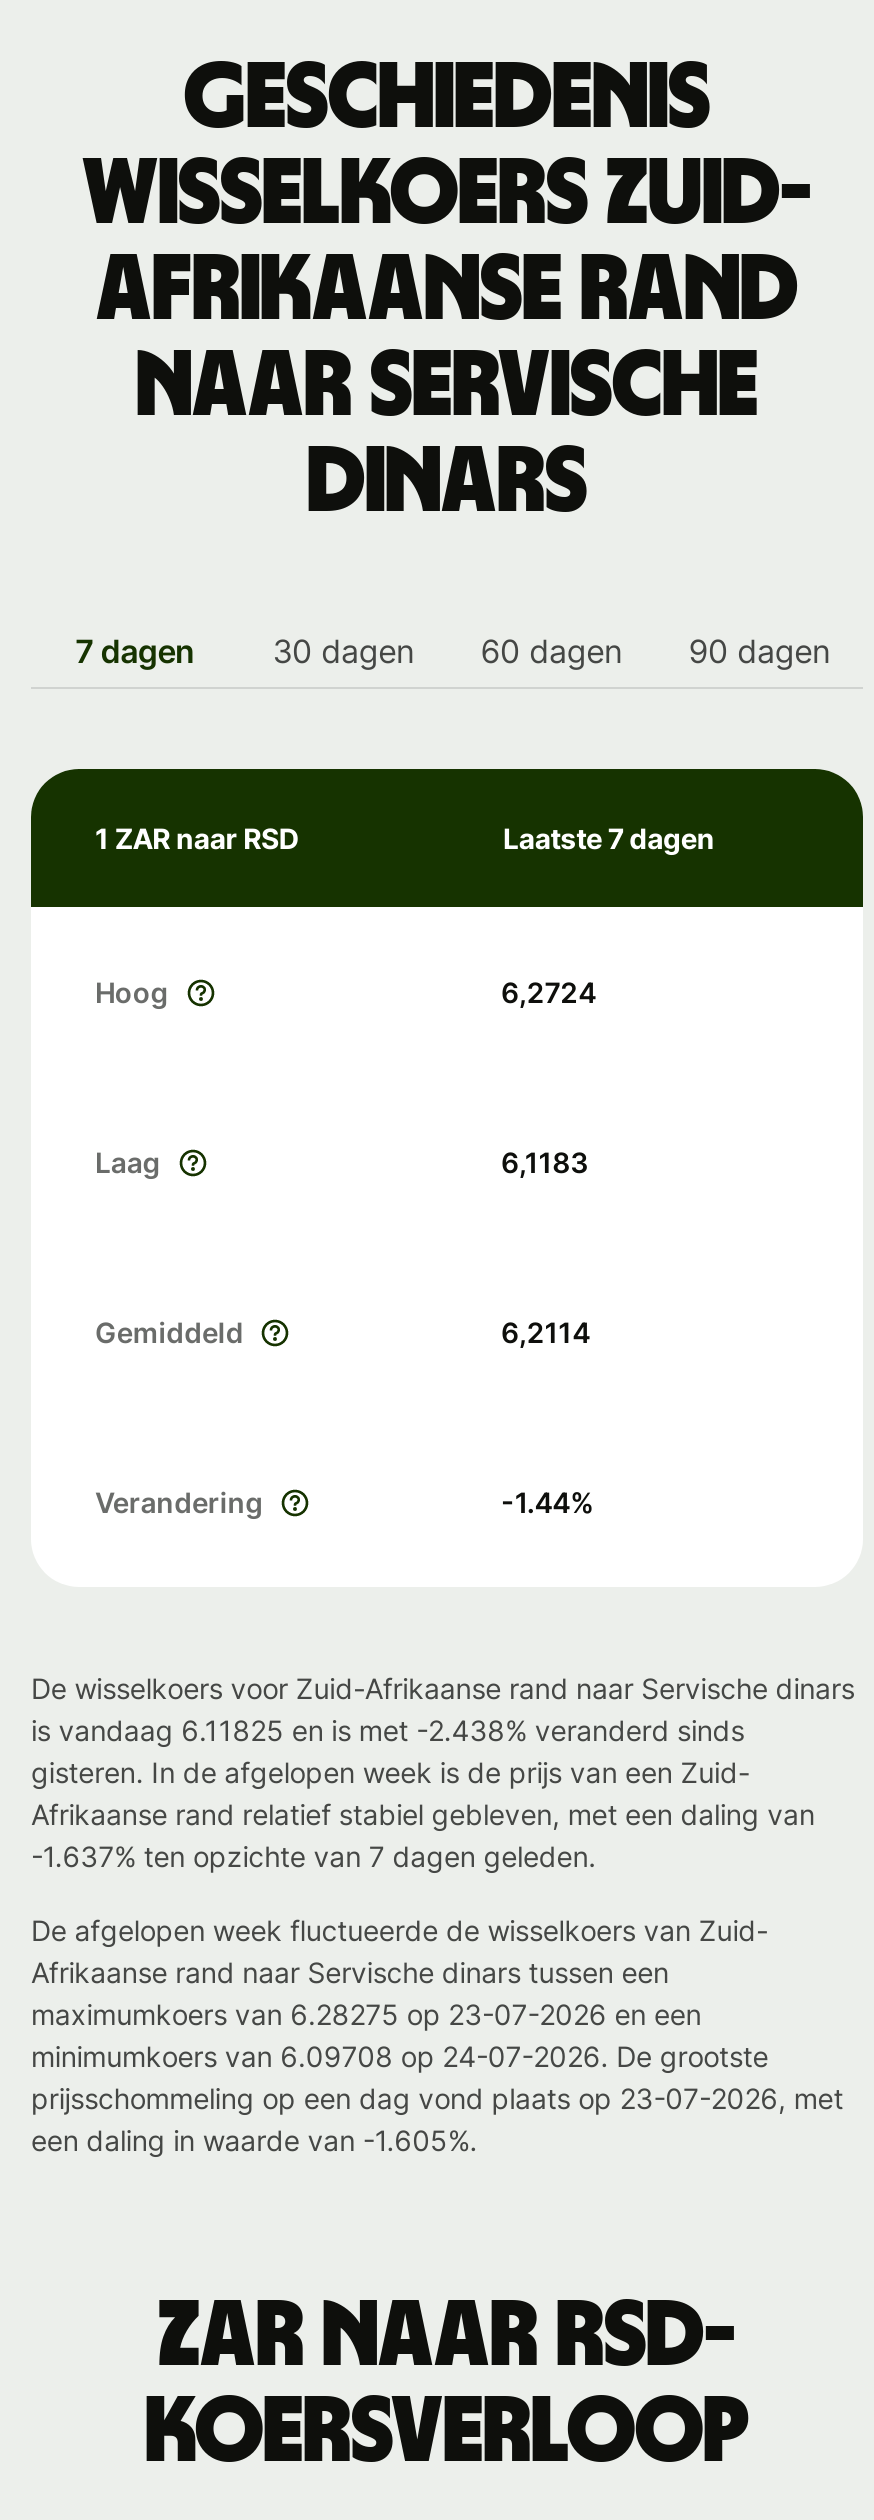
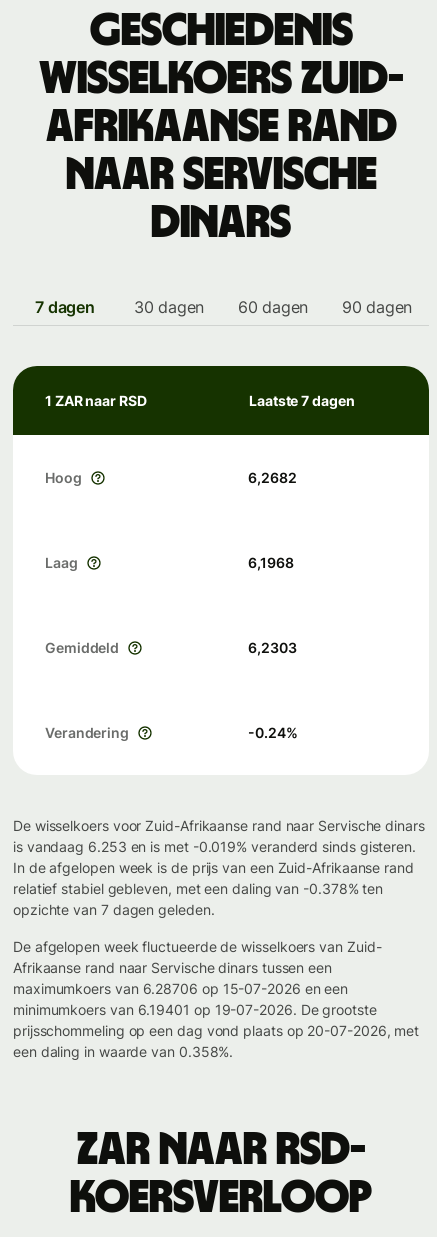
[501,975,596,1009] 6,2724 -> [248,469,296,486] 6,2682
[501,1145,588,1179] 6,1183 -> [248,554,293,571] 6,1968
[501,1315,590,1349] 6,2114 -> [248,639,296,656] 6,2303
[501,1485,594,1519] -1.44% -> [248,724,297,741] -0.24%
[31,1713,815,1873] is vandaag 6.11825 en is met -2.438% veranderd sinds | gisteren. In de afgelopen week is de prijs van een Zuid- | Afrikaanse rand relatief stabiel gebleven, met een daling van | -1.637% ten opzichte van 7 dagen geleden. -> [13,838,416,918] is vandaag 6.253 en is met -0.019% veranderd sinds gisteren. | In de afgelopen week is de prijs van een Zuid-Afrikaanse rand | relatief stabiel gebleven, met een daling van -0.378% ten | opzichte van 7 dagen geleden.
[31,1997,701,2031] maximumkoers van 6.28275 op 23-07-2026 en een -> [13,980,348,997] maximumkoers van 6.28706 op 15-07-2026 en een
[31,2039,768,2073] minimumkoers van 6.09708 op 24-07-2026. De grootste -> [13,1001,377,1018] minimumkoers van 6.19401 op 19-07-2026. De grootste
[31,2081,843,2115] prijsschommeling op een dag vond plaats op 23-07-2026, met -> [13,1022,419,1039] prijsschommeling op een dag vond plaats op 20-07-2026, met
[31,2123,477,2157] een daling in waarde van -1.605%. -> [13,1043,233,1060] een daling in waarde van 0.358%.

